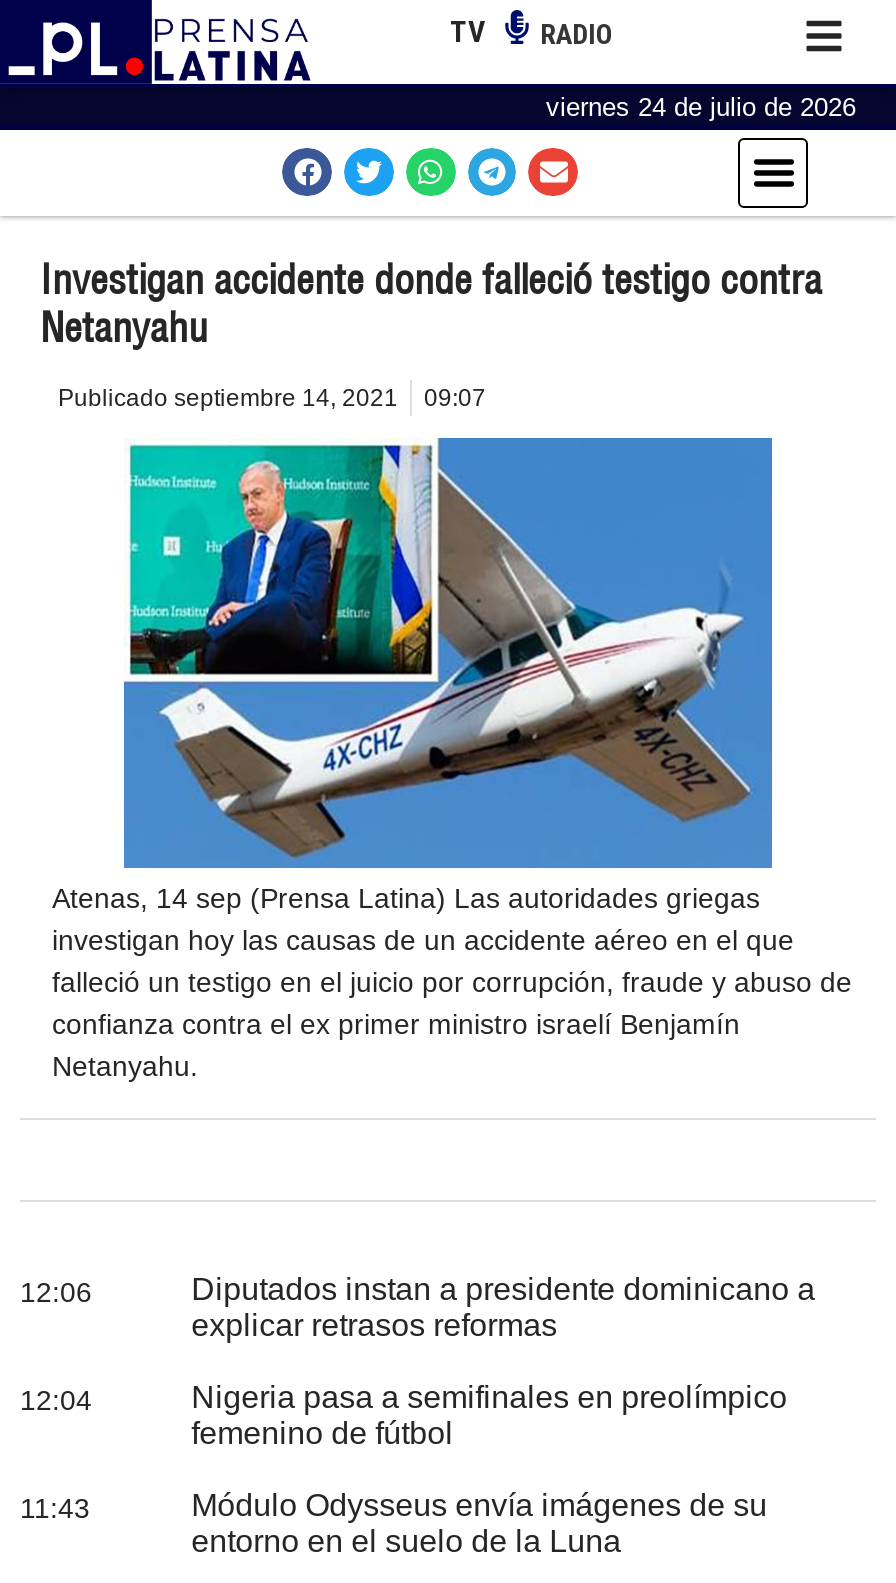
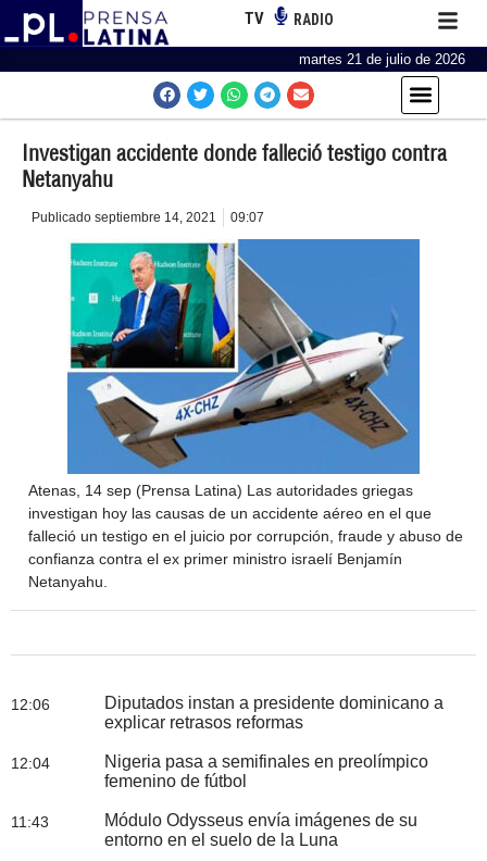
[546,91,856,121] viernes 24 de julio de 2026 -> [299,51,465,67] martes 21 de julio de 2026

